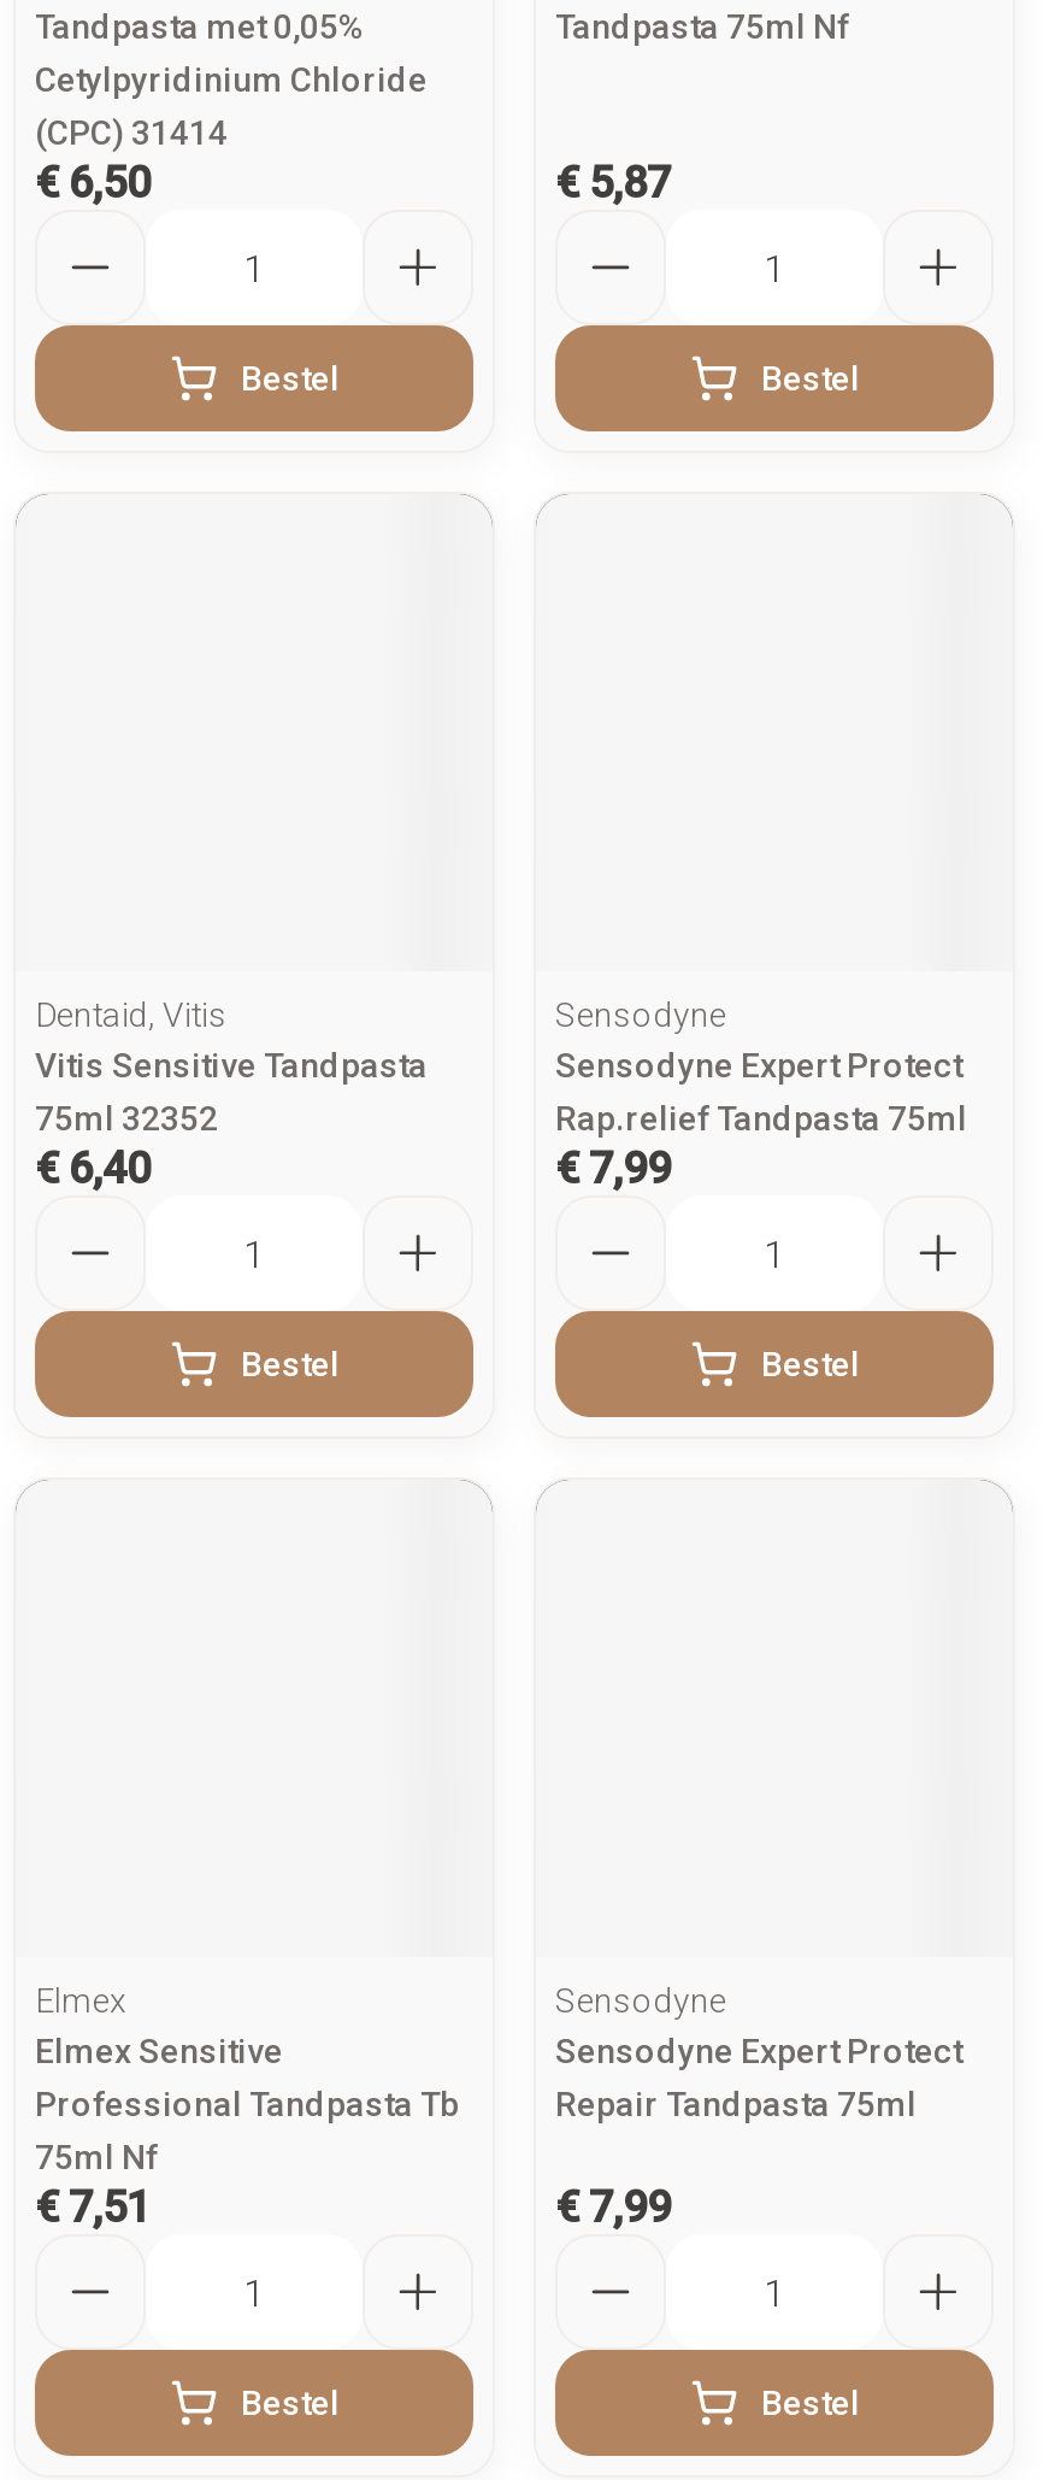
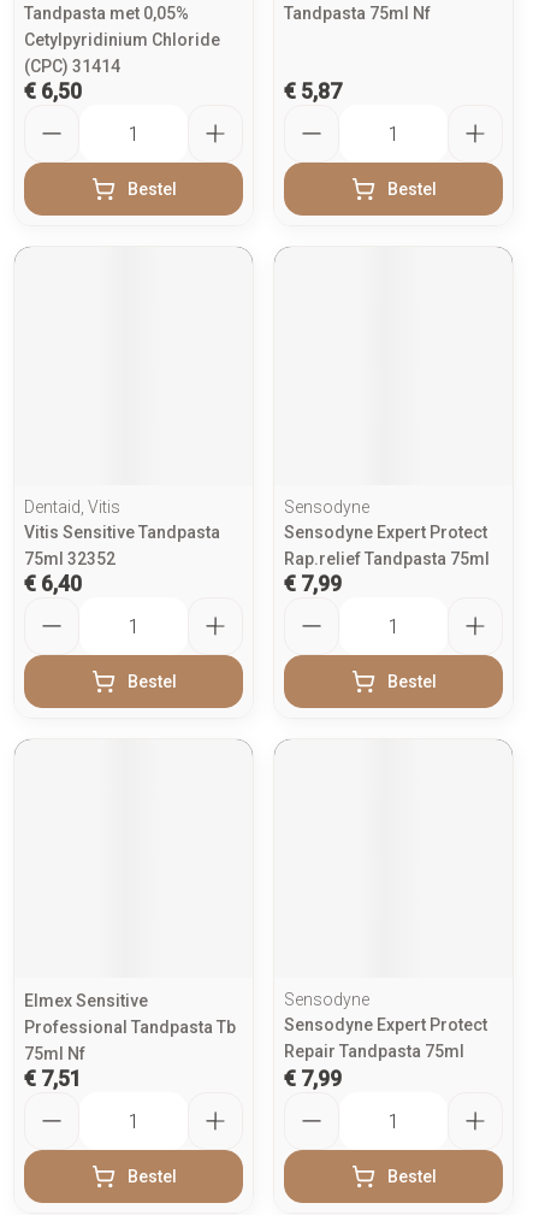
[35,1981,126,2020] Elmex -> none

